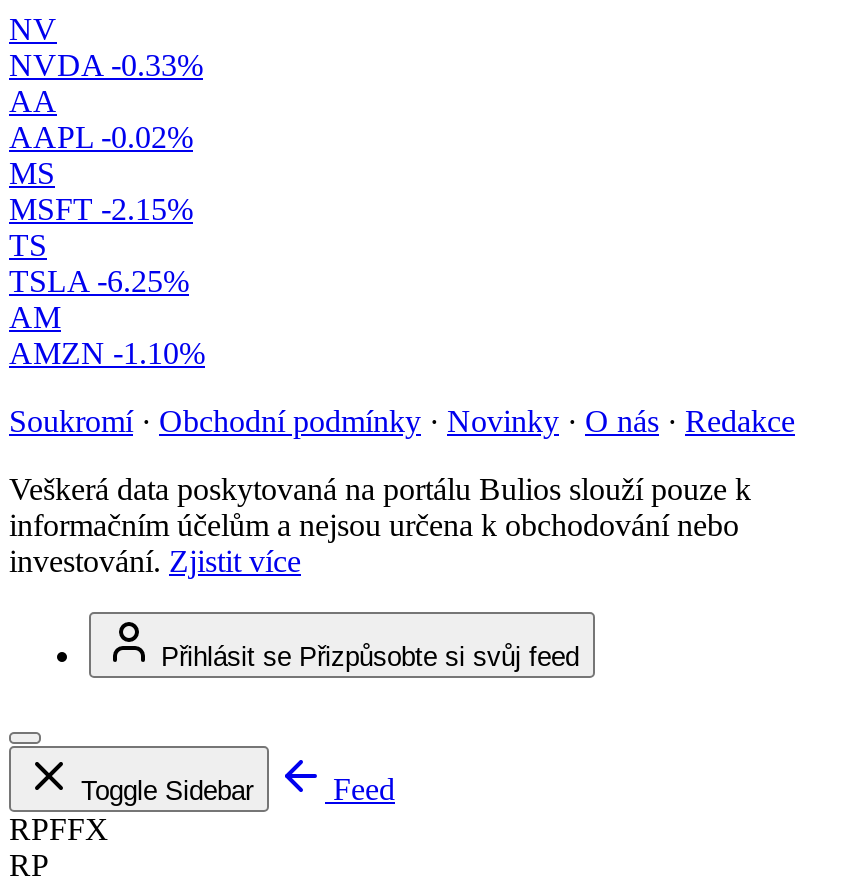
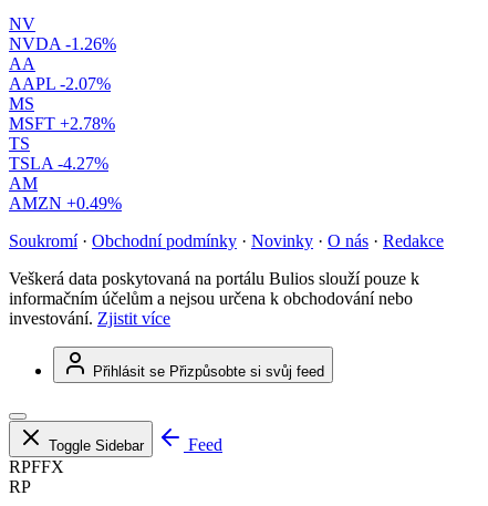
[9,48,203,82] NVDA -0.33% -> [9,34,116,53] NVDA -1.26%
[9,120,193,154] AAPL -0.02% -> [9,74,111,93] AAPL -2.07%
[9,192,193,226] MSFT -2.15% -> [9,114,115,133] MSFT +2.78%
[9,264,189,298] TSLA -6.25% -> [9,154,108,173] TSLA -4.27%
[9,336,205,370] AMZN -1.10% -> [9,194,122,213] AMZN +0.49%

